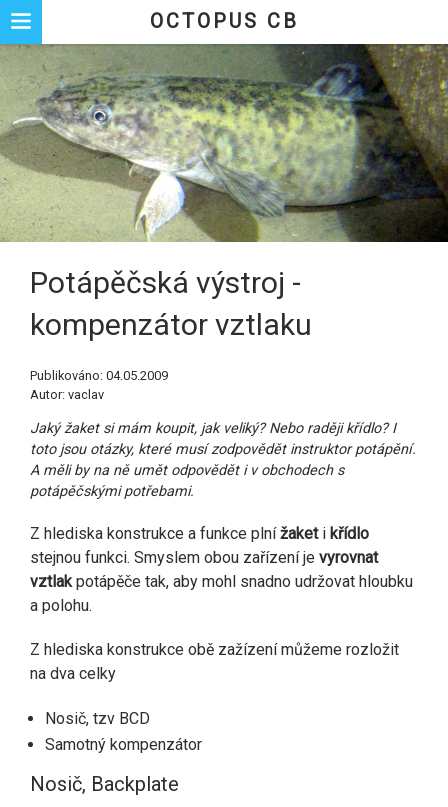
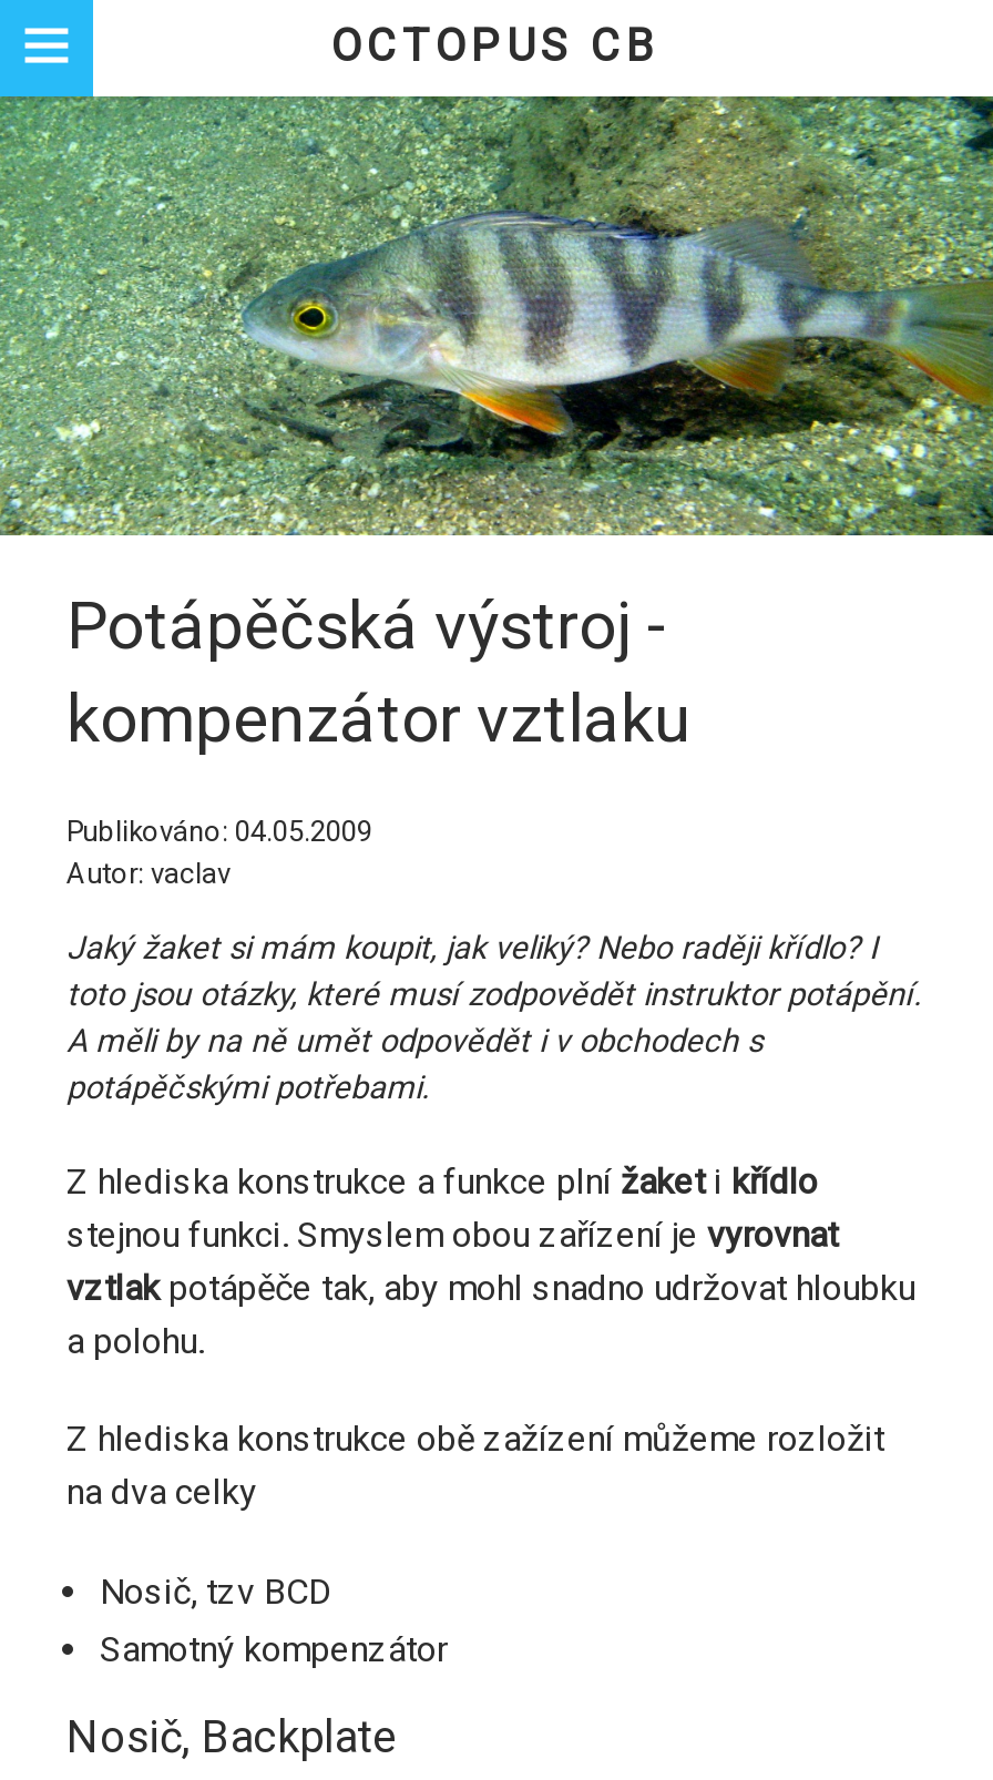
[3,43,445,243] [image] -> [7,94,986,538] [image]

